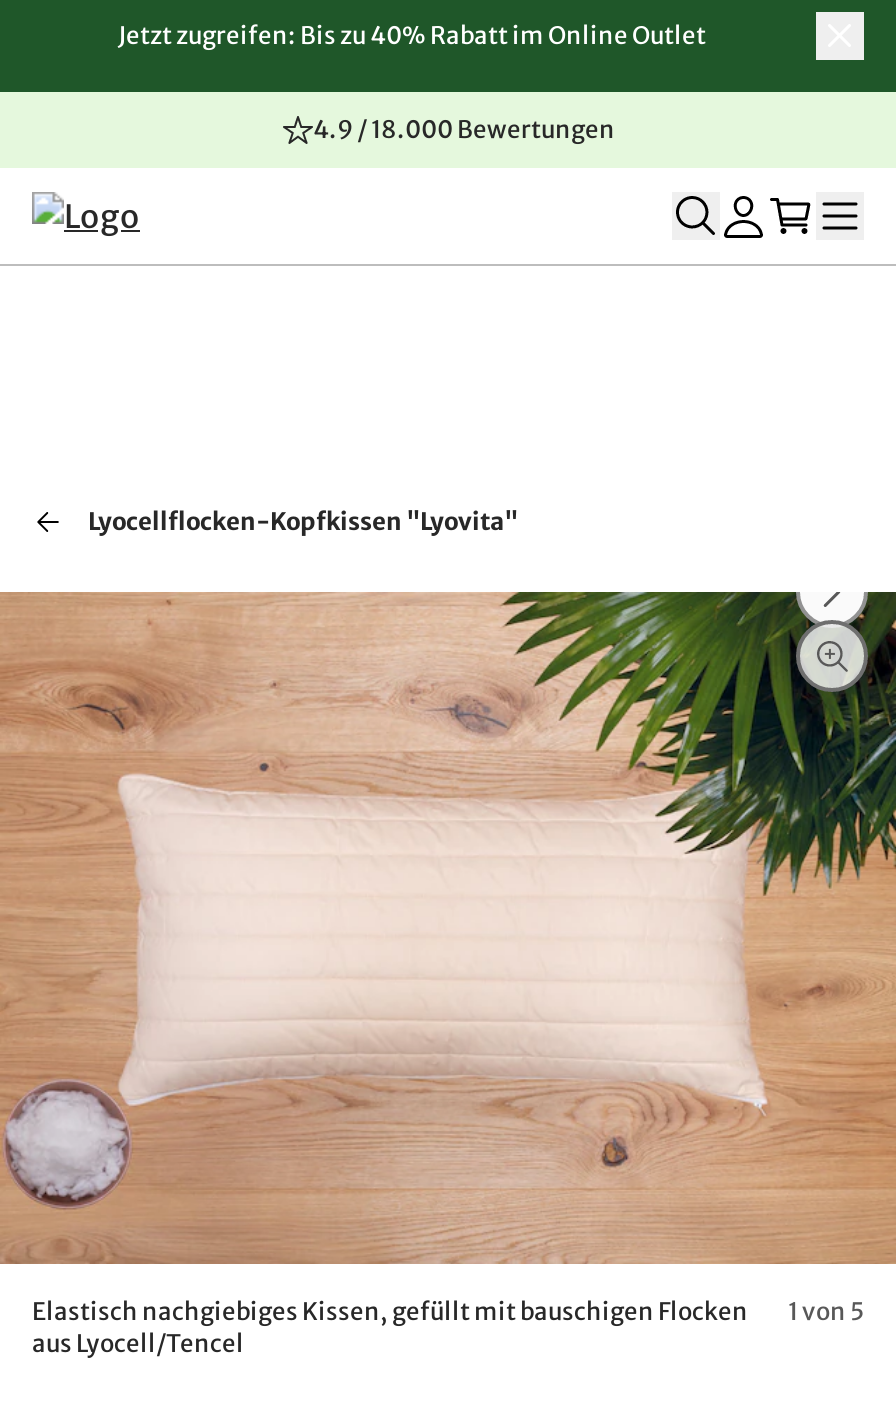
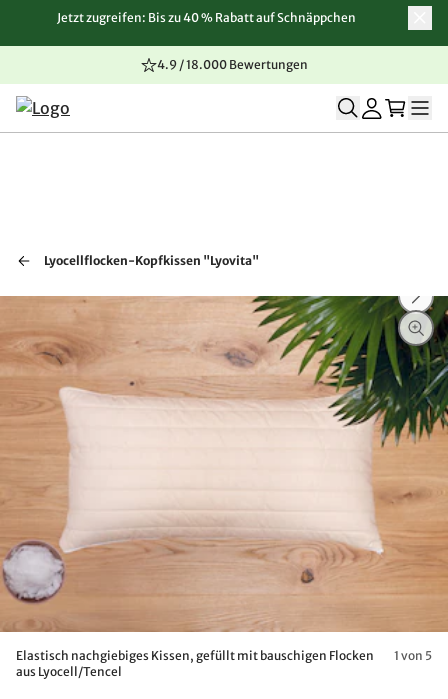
[118,20,706,50] Jetzt zugreifen: Bis zu 40% Rabatt im Online Outlet -> [56,10,355,25] Jetzt zugreifen: Bis zu 40 % Rabatt auf Schnäppchen

